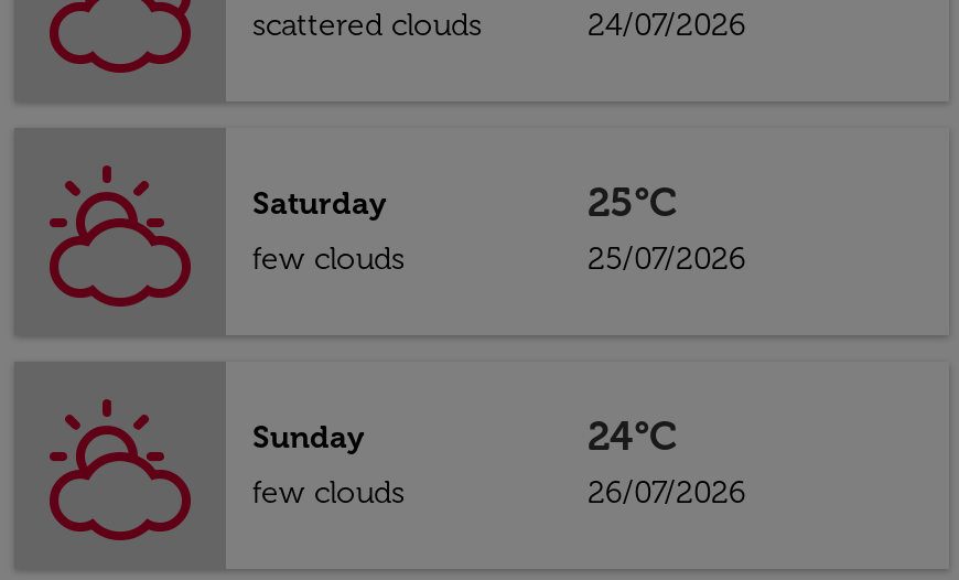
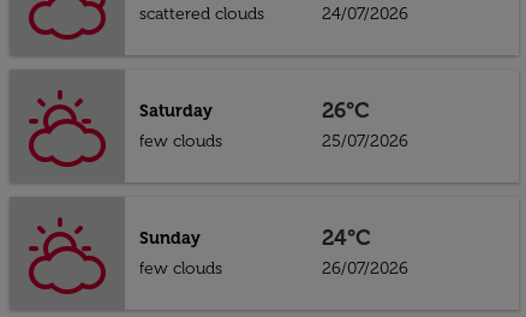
[588,179,678,227] 25°C -> [322,97,370,124] 26°C

